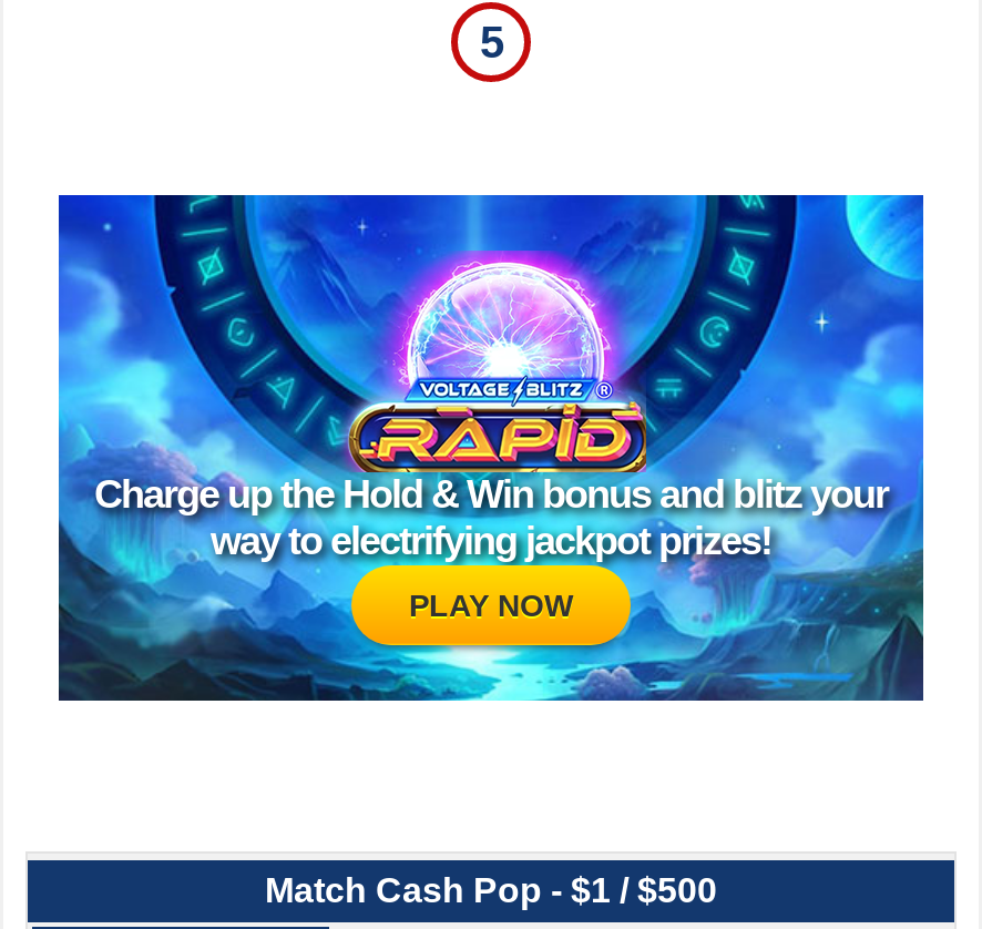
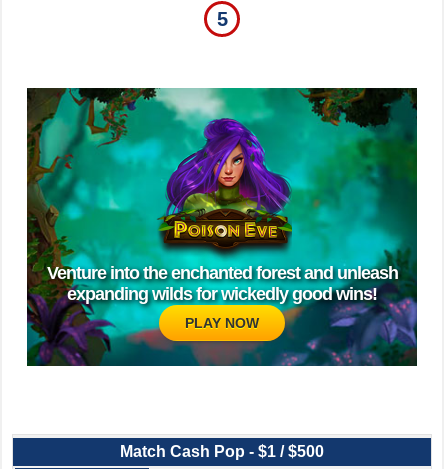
[57,193,925,703] [image] | Charge up the Hold & Win bonus and blitz your | way to electrifying jackpot prizes! -> [26,87,418,367] [image] | Venture into the enchanted forest and unleash | expanding wilds for wickedly good wins!

